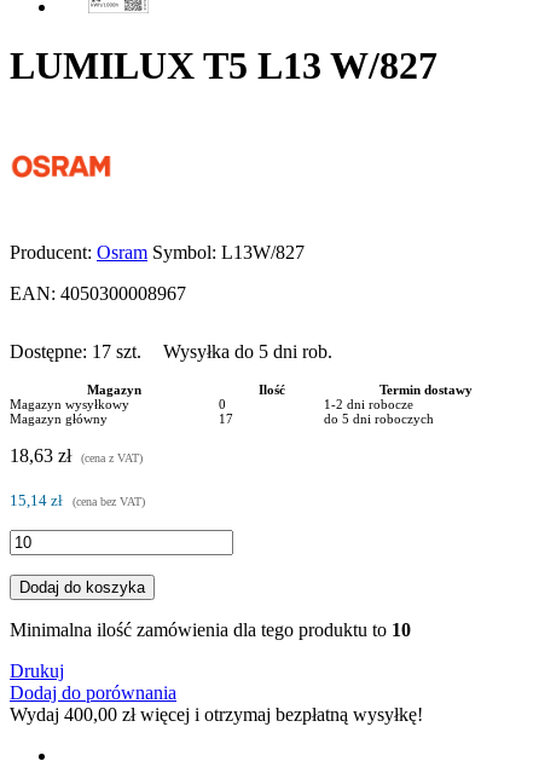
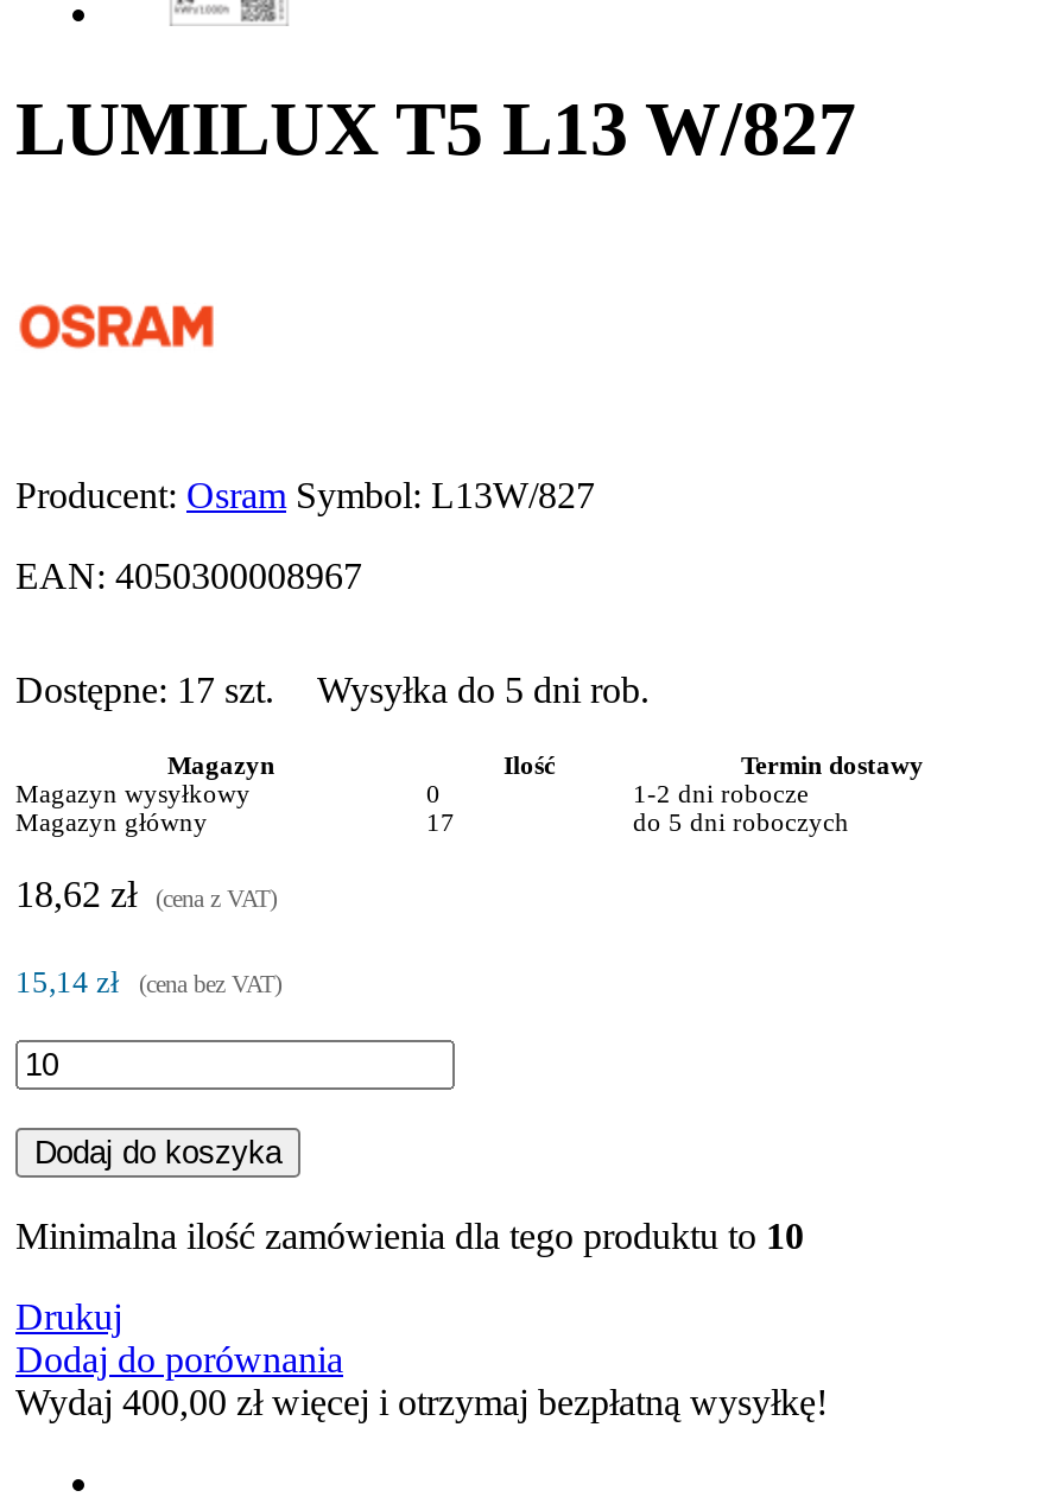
[10,445,143,465] 18,63 zł (cena z VAT) -> [15,873,277,913] 18,62 zł (cena z VAT)

